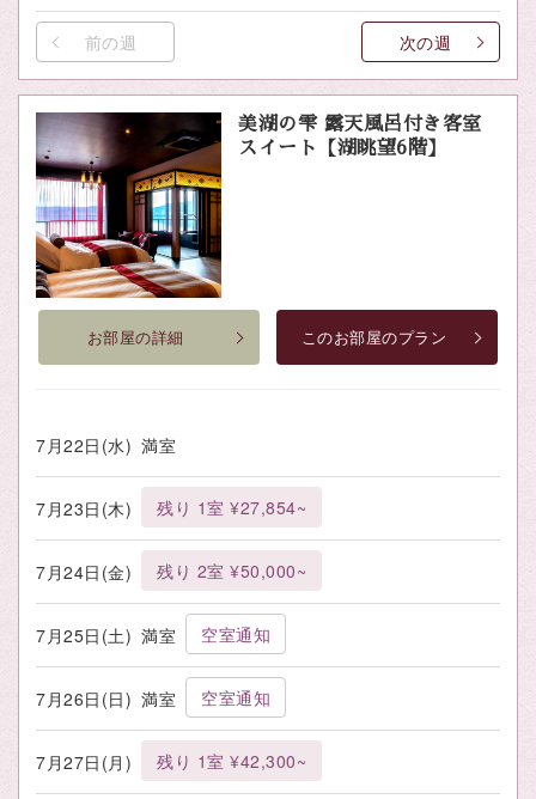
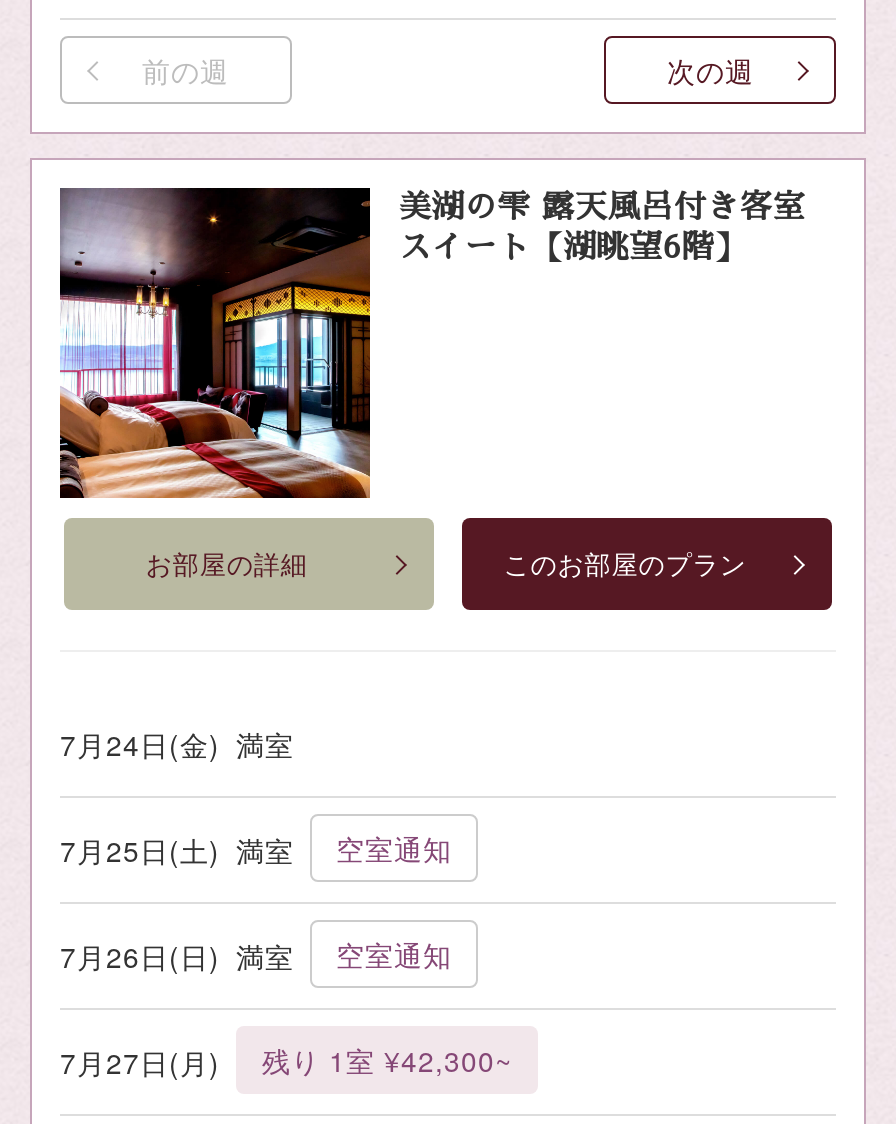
[36,433,306,584] 7月22日(水) 満室 | 7月23日(木) | 残り 1室 ¥27,854~ | 7月24日(金) | 残り 2室 ¥50,000~ -> [60,725,294,765] 7月24日(金) 満室

